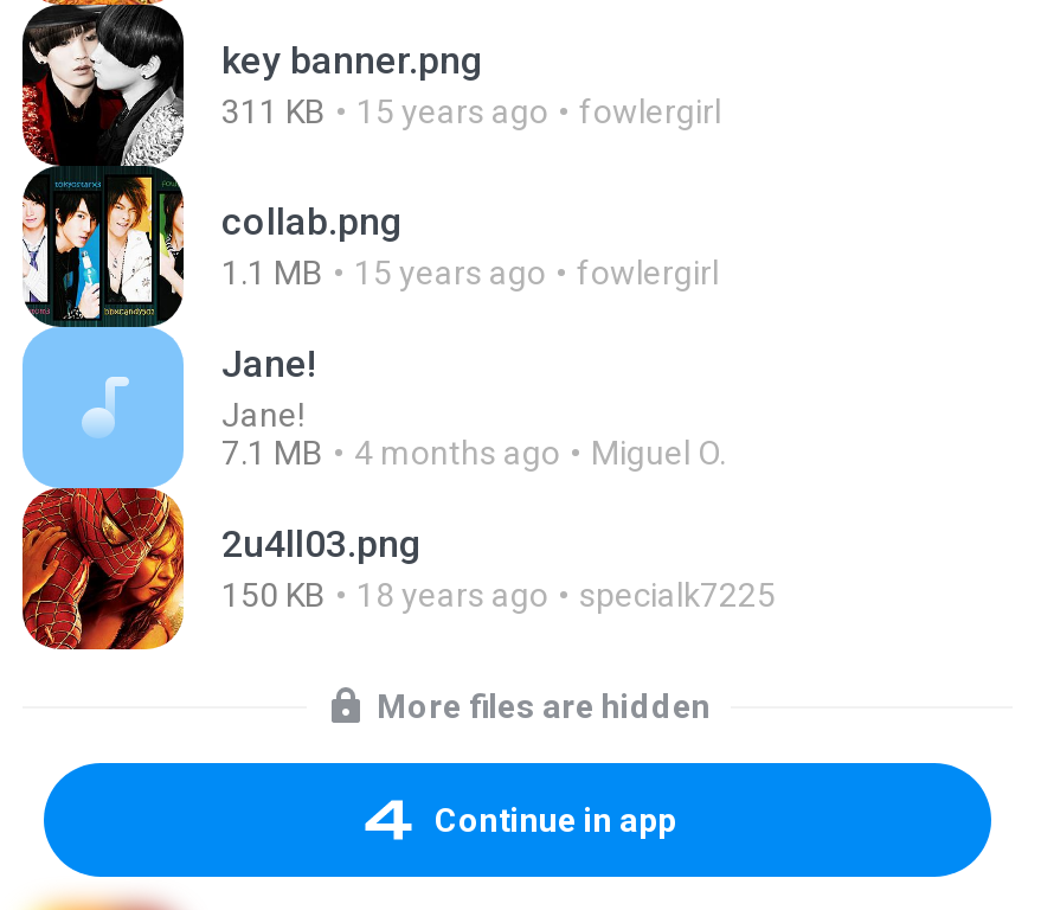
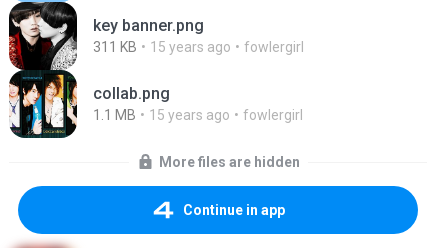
[20,325,776,652] [image] | Jane! | Jane! | 7.1 MB | 4 months ago | Miguel O. | 2u4ll03.png | 150 KB | 18 years ago | specialk7225 -> none

